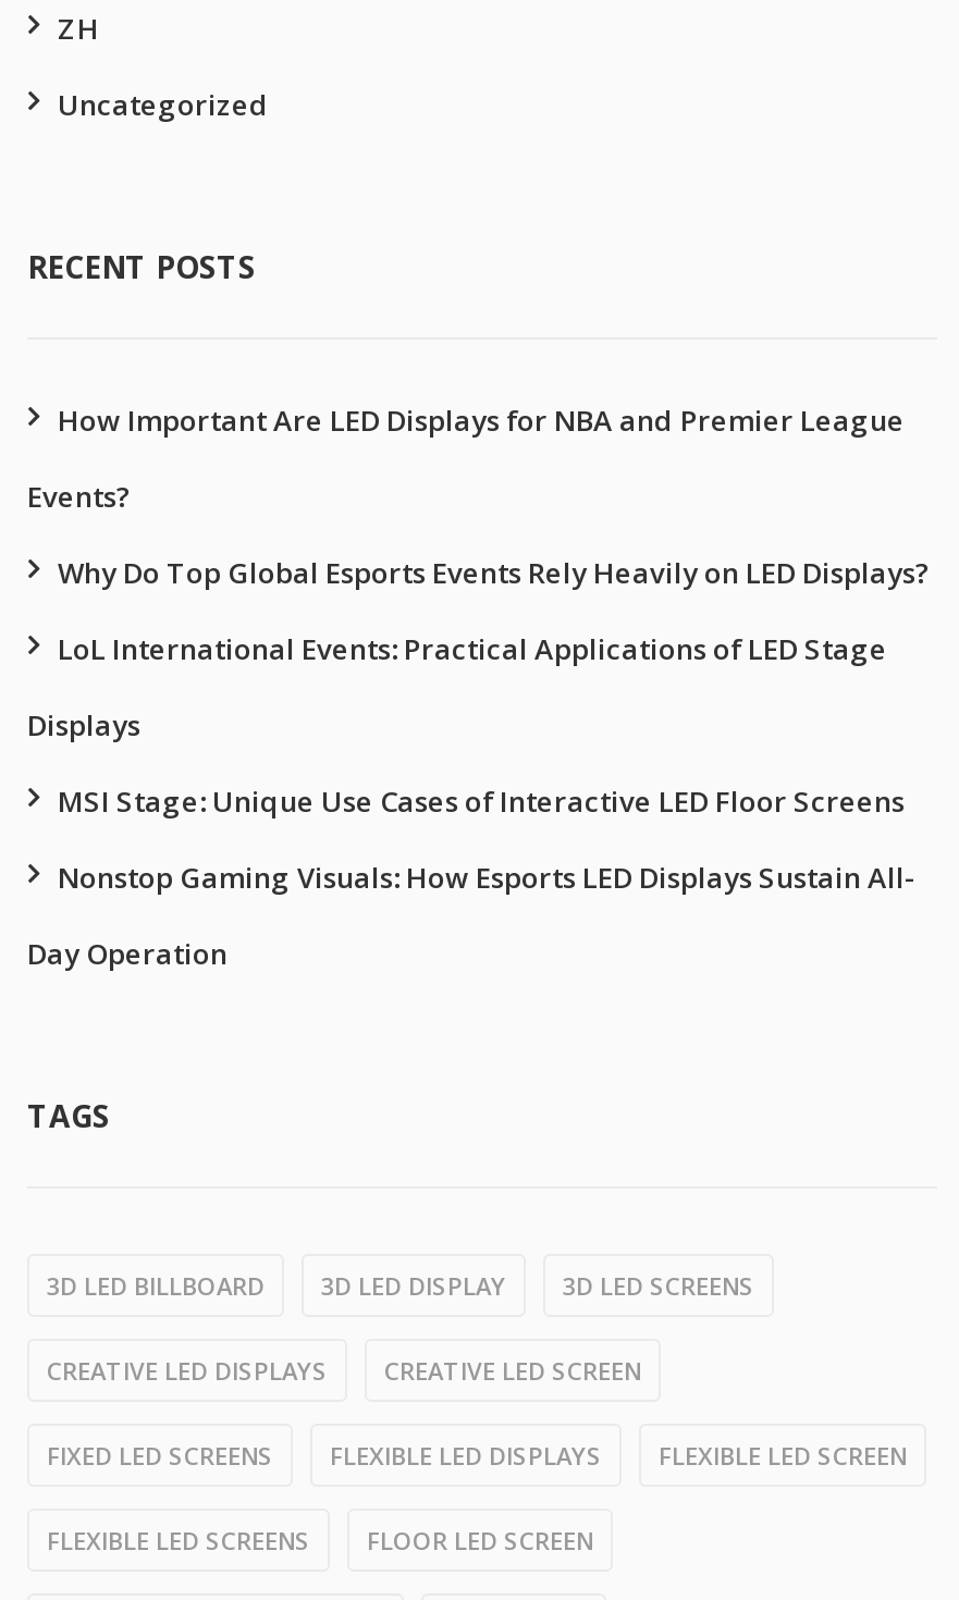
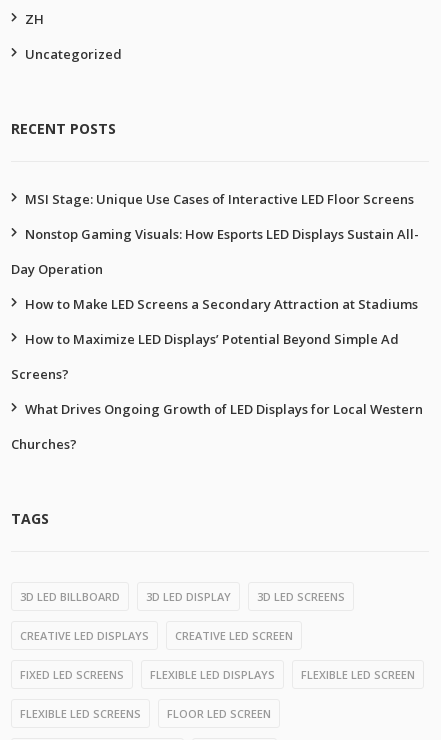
[27,402,931,746] How Important Are LED Displays for NBA and Premier League | Events? | Why Do Top Global Esports Events Rely Heavily on LED Displays? | LoL International Events: Practical Applications of LED Stage | Displays -> none
moved [27,783,915,975] -> [11,190,419,278]: MSI Stage: Unique Use Cases of Interactive LED Floor Screens | Nonstop Gaming Visuals: How Esports LED Displays Sustain All- | Day Operation
none -> [11,295,423,453] How to Make LED Screens a Secondary Attraction at Stadiums | How to Maximize LED Displays’ Potential Beyond Simple Ad | Screens? | What Drives Ongoing Growth of LED Displays for Local Western | Churches?

